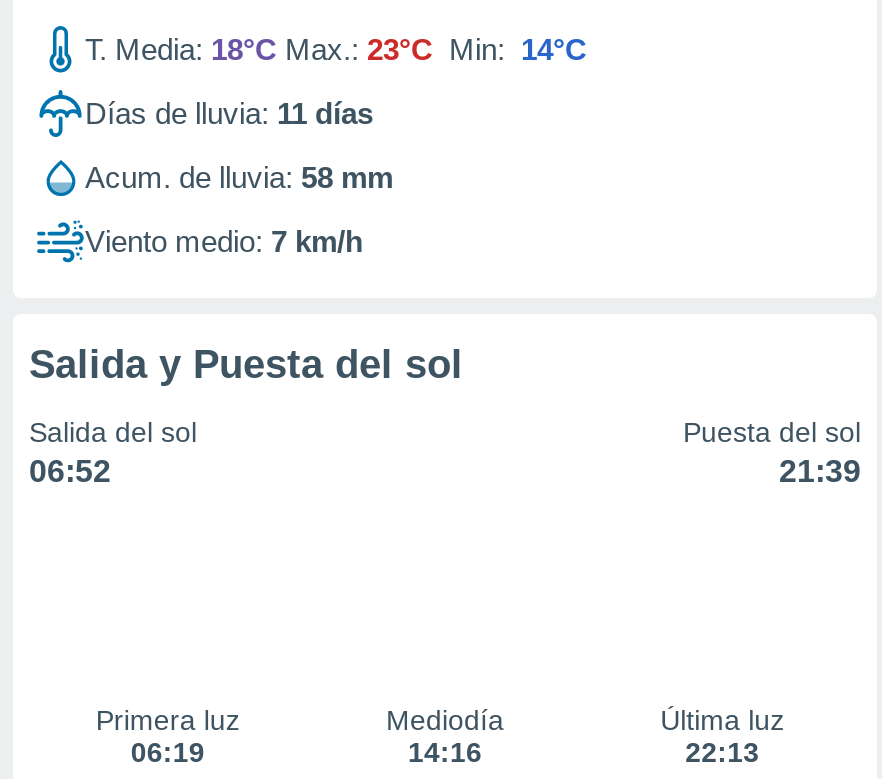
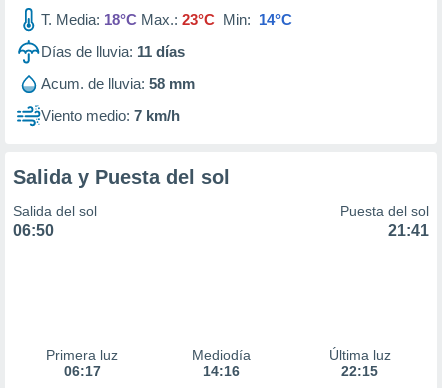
[29,454,111,488] 06:52 -> [13,222,54,239] 06:50
[779,454,861,488] 21:39 -> [388,222,429,239] 21:41
[131,736,205,768] 06:19 -> [64,363,101,379] 06:17
[685,736,759,768] 22:13 -> [341,363,378,379] 22:15

